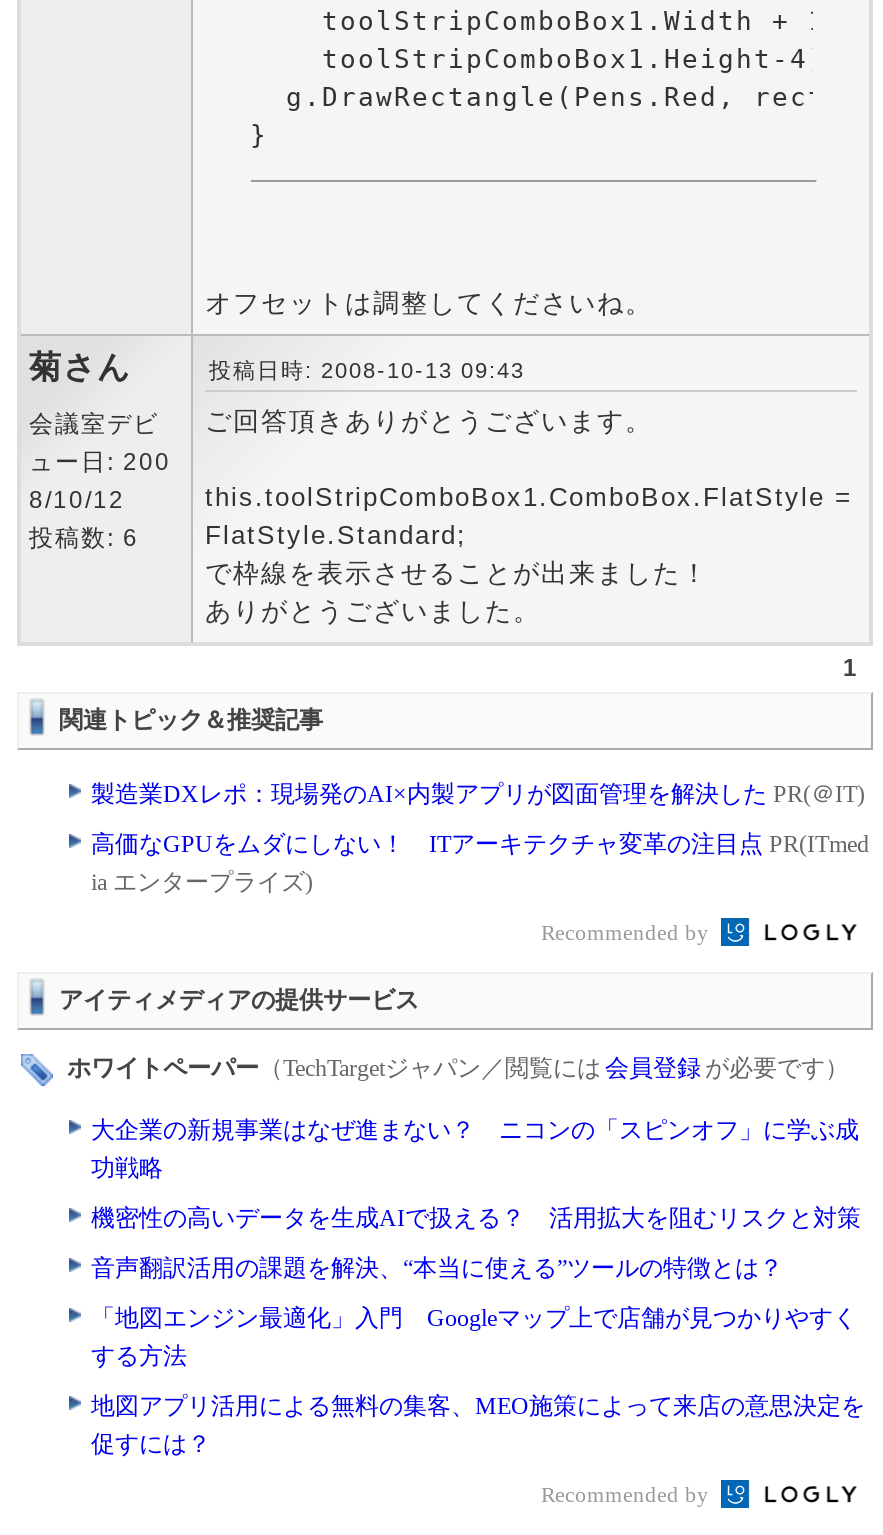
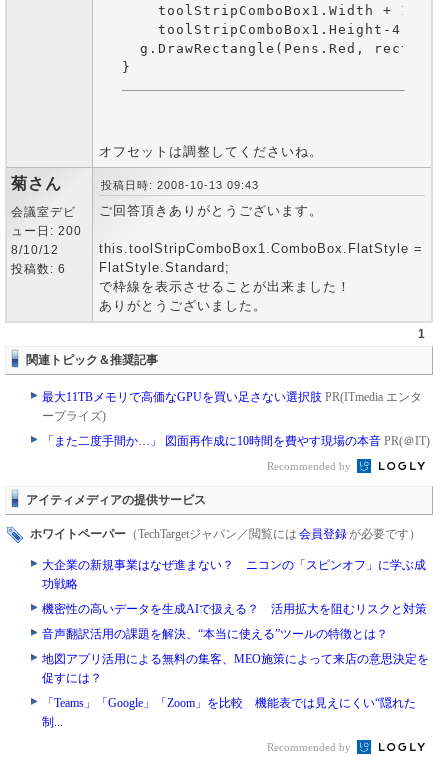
[91,780,865,808] 製造業DXレポ：現場発のAI×内製アプリが図面管理を解決したPR(＠IT) -> [42,390,422,423] 最大11TBメモリで高価なGPUを買い足さない選択肢PR(ITmedia エンタ | ープライズ)
[91,830,869,896] 高価なGPUをムダにしない！ ITアーキテクチャ変革の注目点PR(ITmed | ia エンタープライズ) -> [42,434,430,448] 「また二度手間か…」 図面再作成に10時間を費やす現場の本音PR(＠IT)
[91,1304,857,1370] 「地図エンジン最適化」入門 Googleマップ上で店舗が見つかりやすく | する方法 -> none
moved [91,1392,865,1458] -> [42,652,429,685]: 地図アプリ活用による無料の集客、MEO施策によって来店の意思決定を | 促すには？
none -> [42,696,416,729] 「Teams」「Google」「Zoom」を比較 機能表では見えにくい“隠れた | 制...

